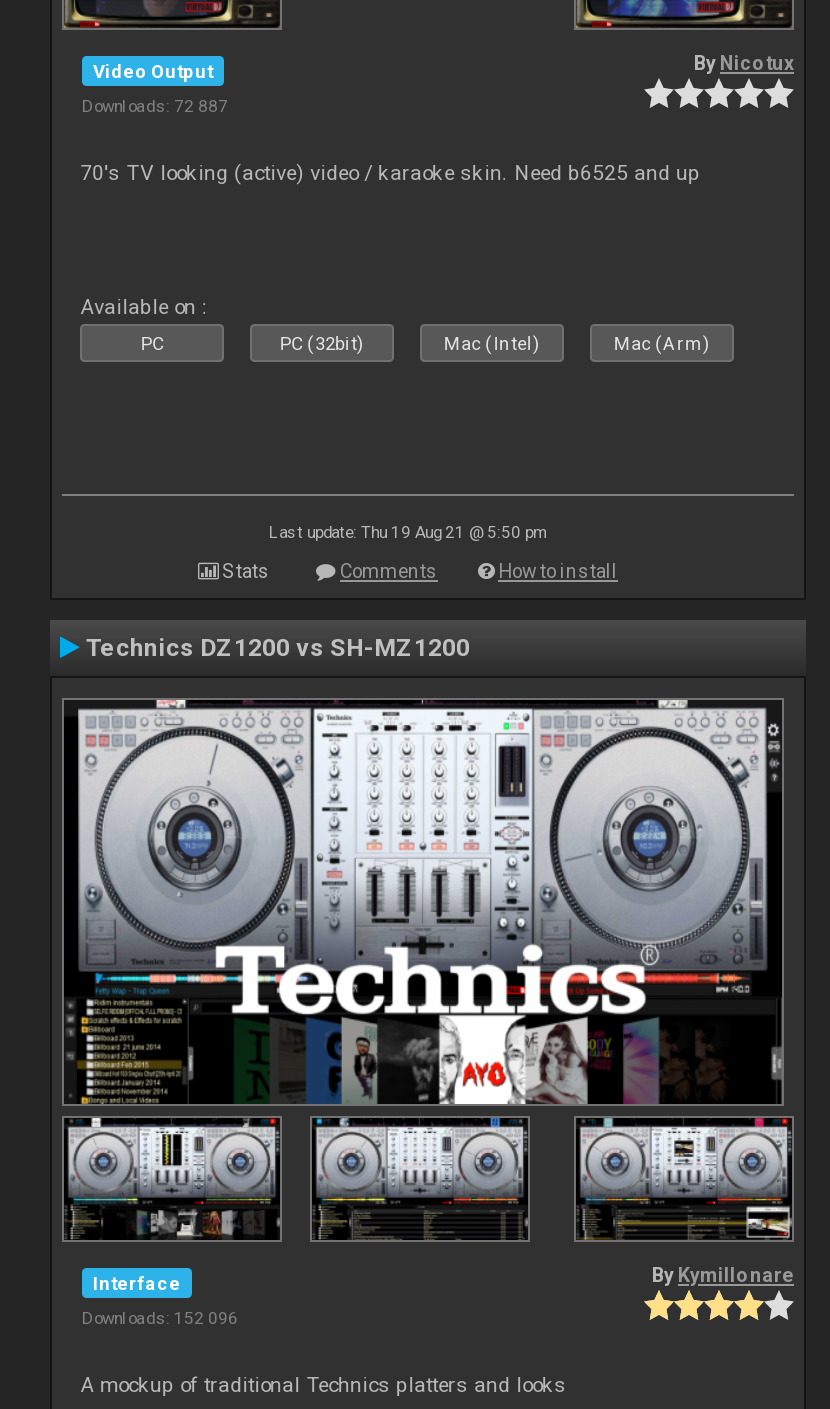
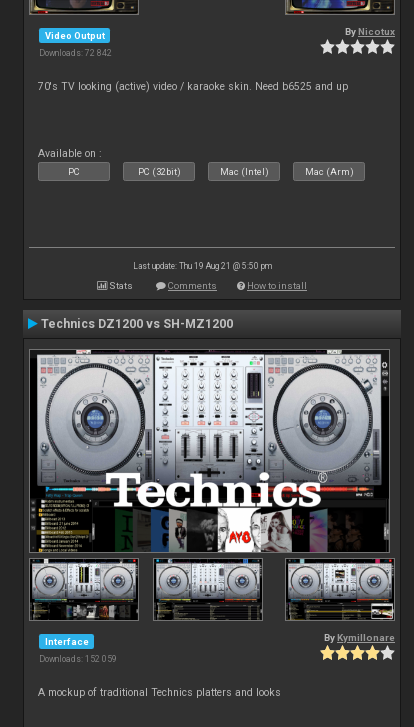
[82,97,228,117] Downloads: 72 887 -> [39,48,112,58] Downloads: 72 842
[82,1309,238,1329] Downloads: 152 096 -> [39,654,117,664] Downloads: 152 059

